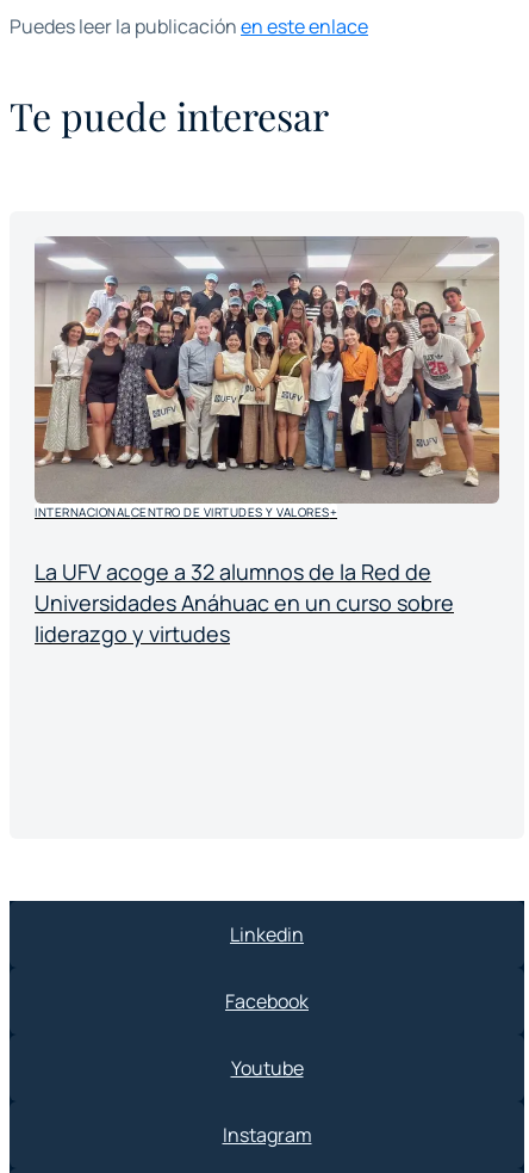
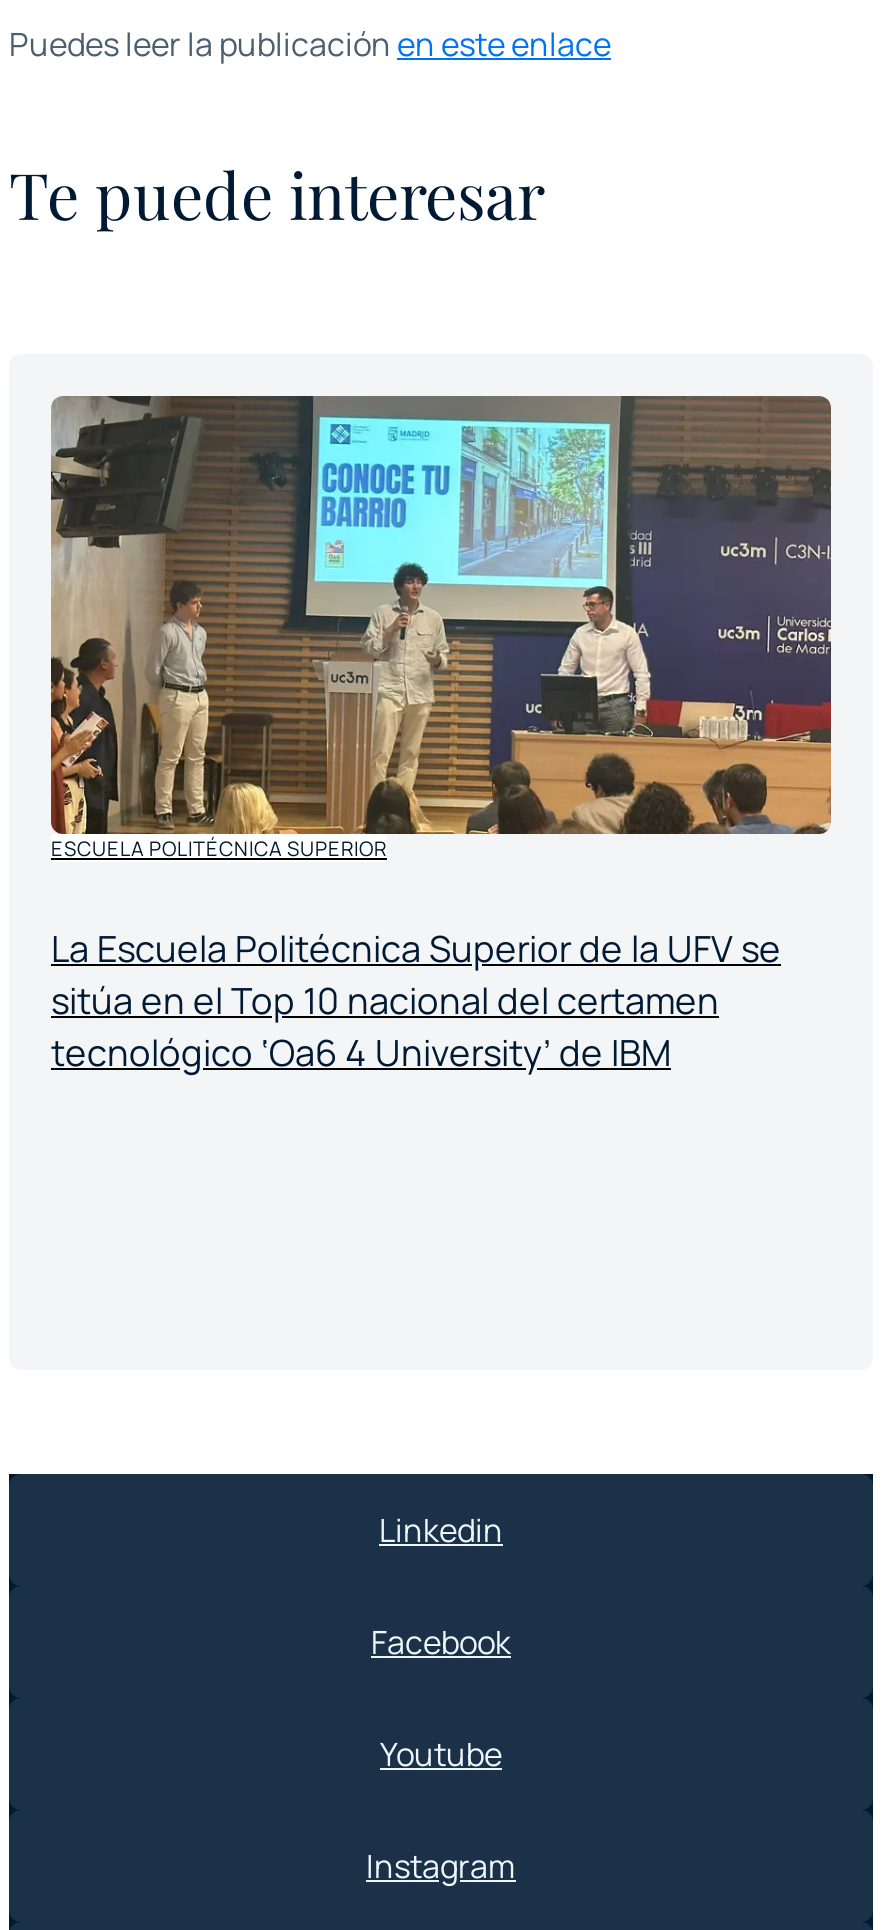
[33,236,500,521] [image] | INTERNACIONALCENTRO DE VIRTUDES Y VALORES+ -> [51,394,833,862] [image] | ESCUELA POLITÉCNICA SUPERIOR
[35,558,454,649] La UFV acoge a 32 alumnos de la Red de | Universidades Anáhuac en un curso sobre | liderazgo y virtudes -> [51,924,781,1076] La Escuela Politécnica Superior de la UFV se | sitúa en el Top 10 nacional del certamen | tecnológico ‘Oa6 4 University’ de IBM

